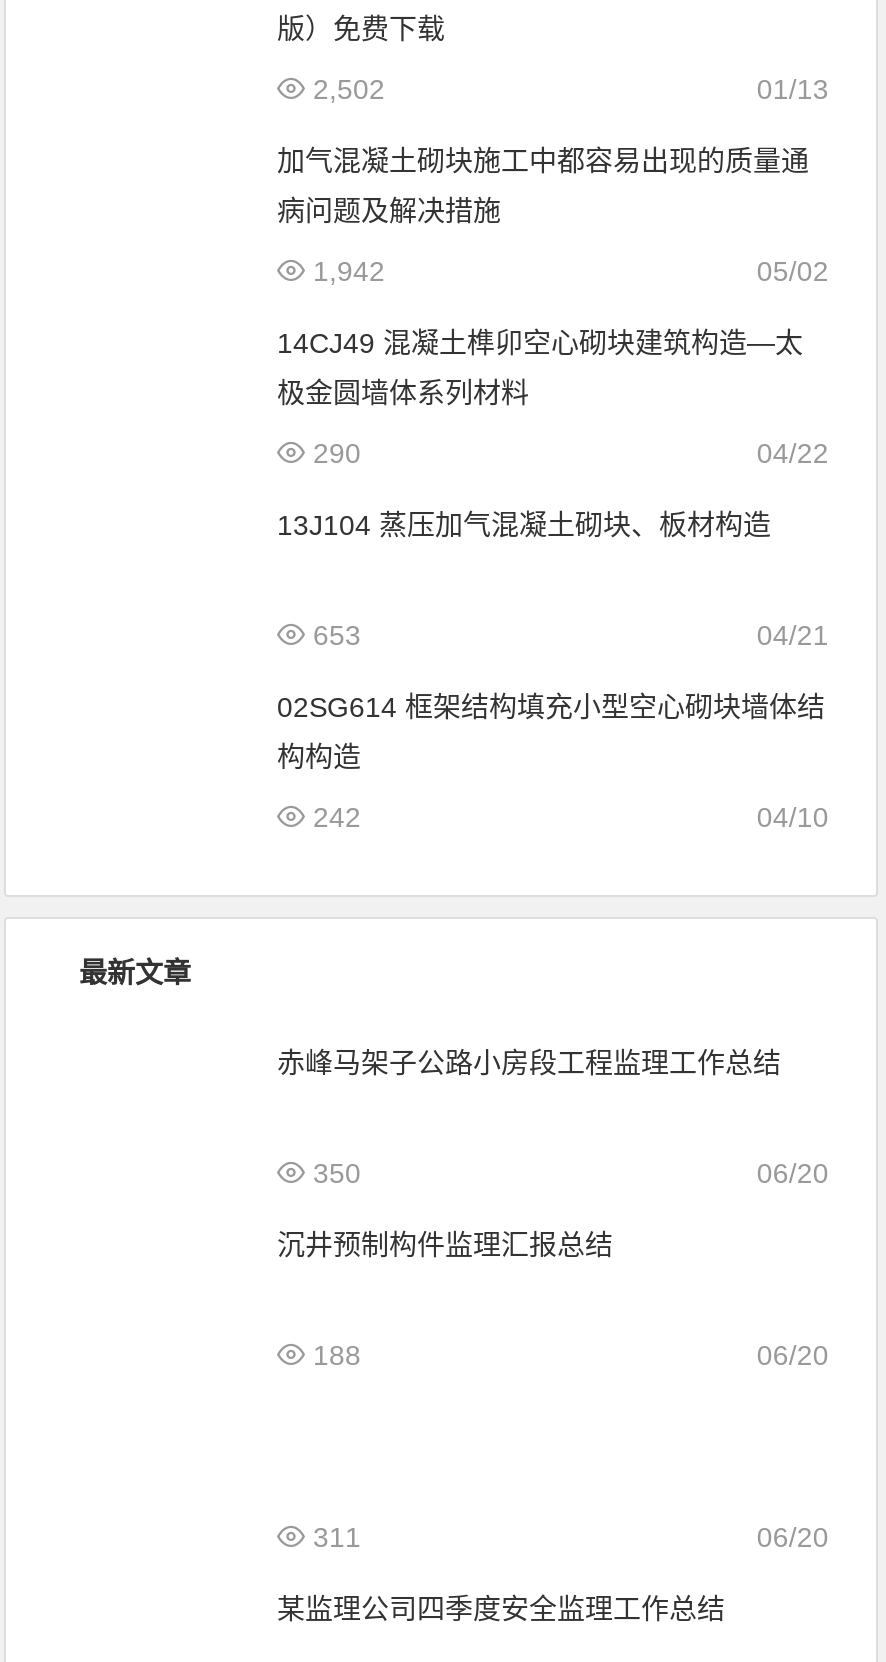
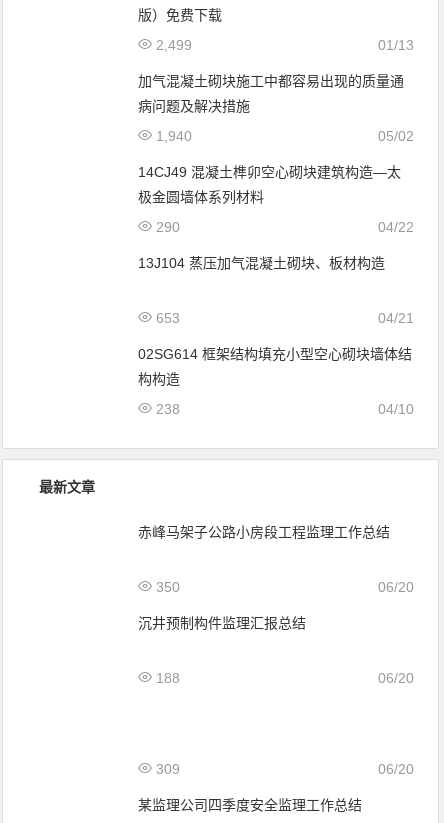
[305,73,385,105] 2,502 -> [152,37,192,53] 2,499
[305,255,385,287] 1,942 -> [152,128,192,144] 1,940
[305,801,361,833] 242 -> [152,401,180,417] 238
[305,1521,361,1553] 311 -> [152,761,180,777] 309

